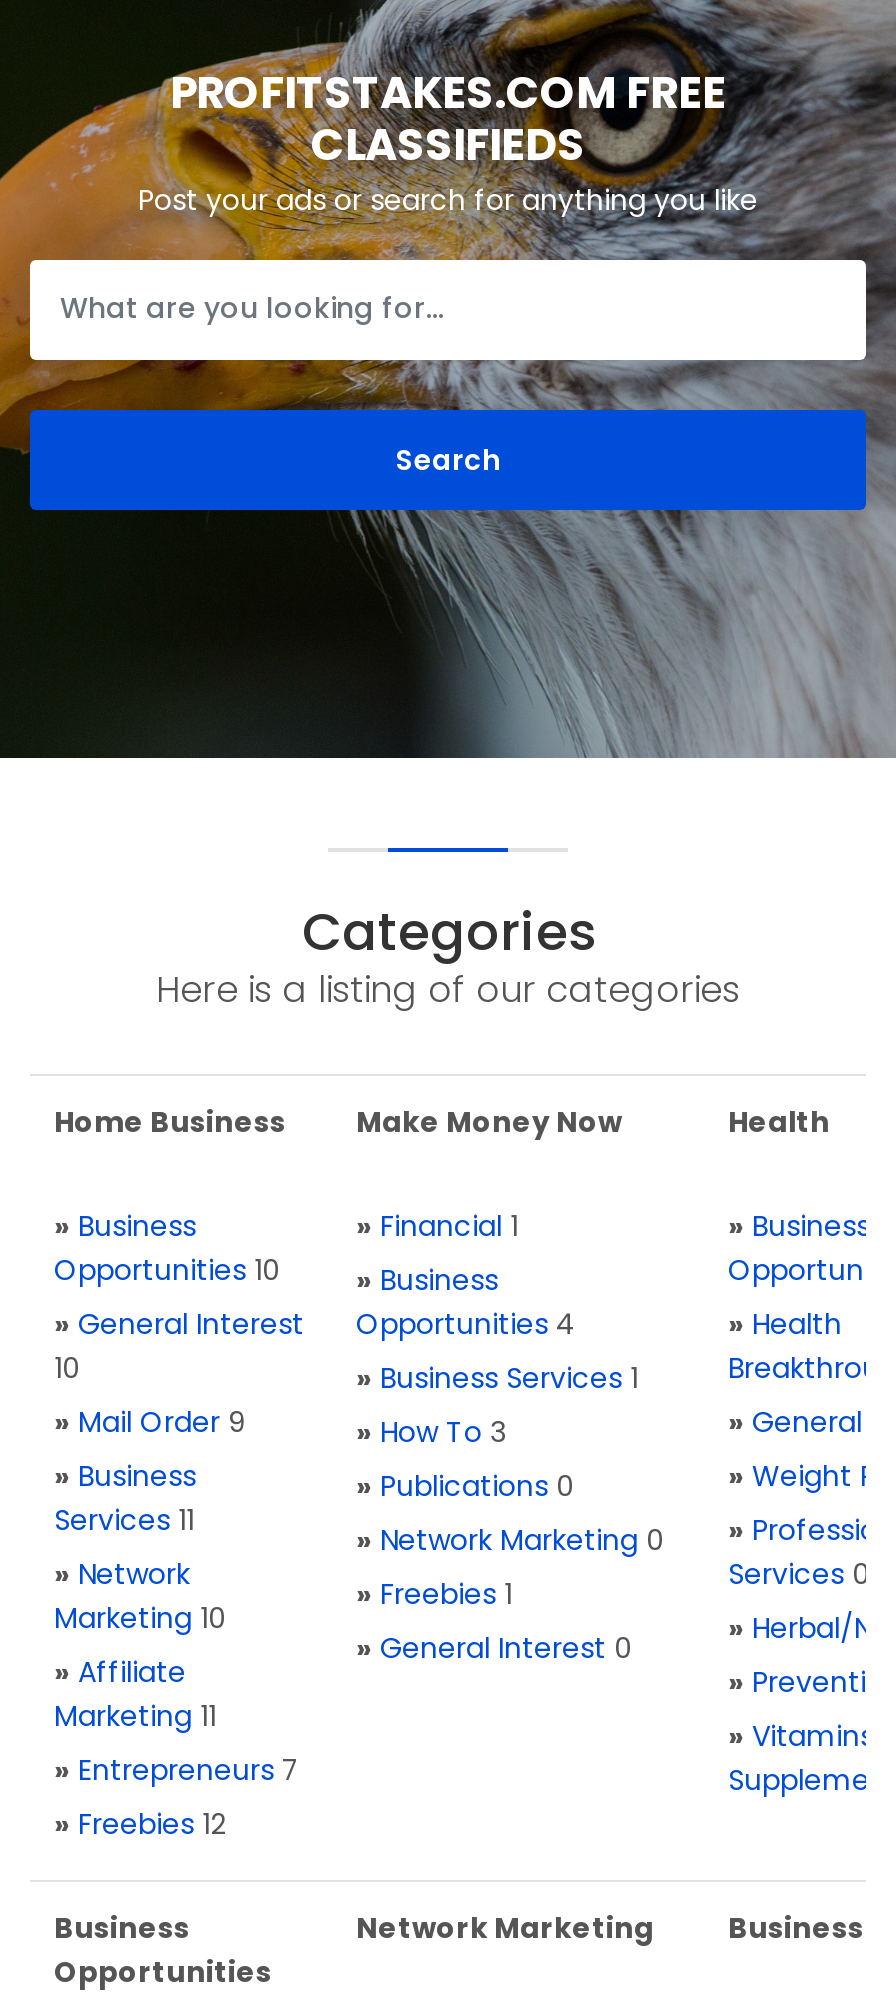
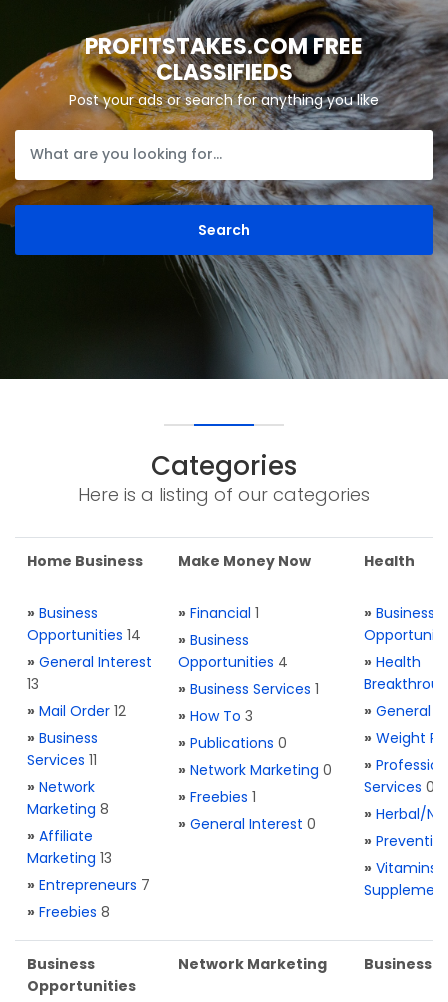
[54,1250,280,1290] Opportunities 10 -> [27,625,141,645] Opportunities 14
[54,1348,80,1388] 10 -> [27,674,39,694] 13
[54,1402,246,1442] » Mail Order 9 -> [27,701,126,721] » Mail Order 12
[54,1598,226,1638] Marketing 10 -> [27,799,109,819] Marketing 8
[54,1696,216,1736] Marketing 11 -> [27,848,112,868] Marketing 13
[54,1804,226,1844] » Freebies 12 -> [27,902,110,922] » Freebies 8

